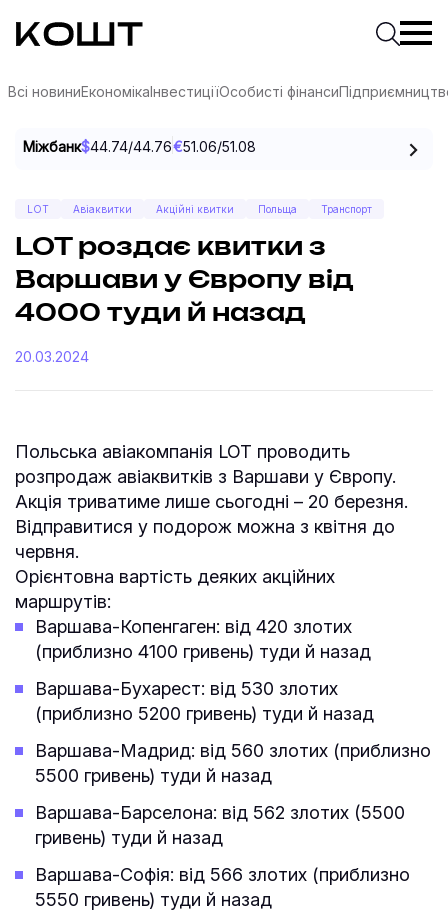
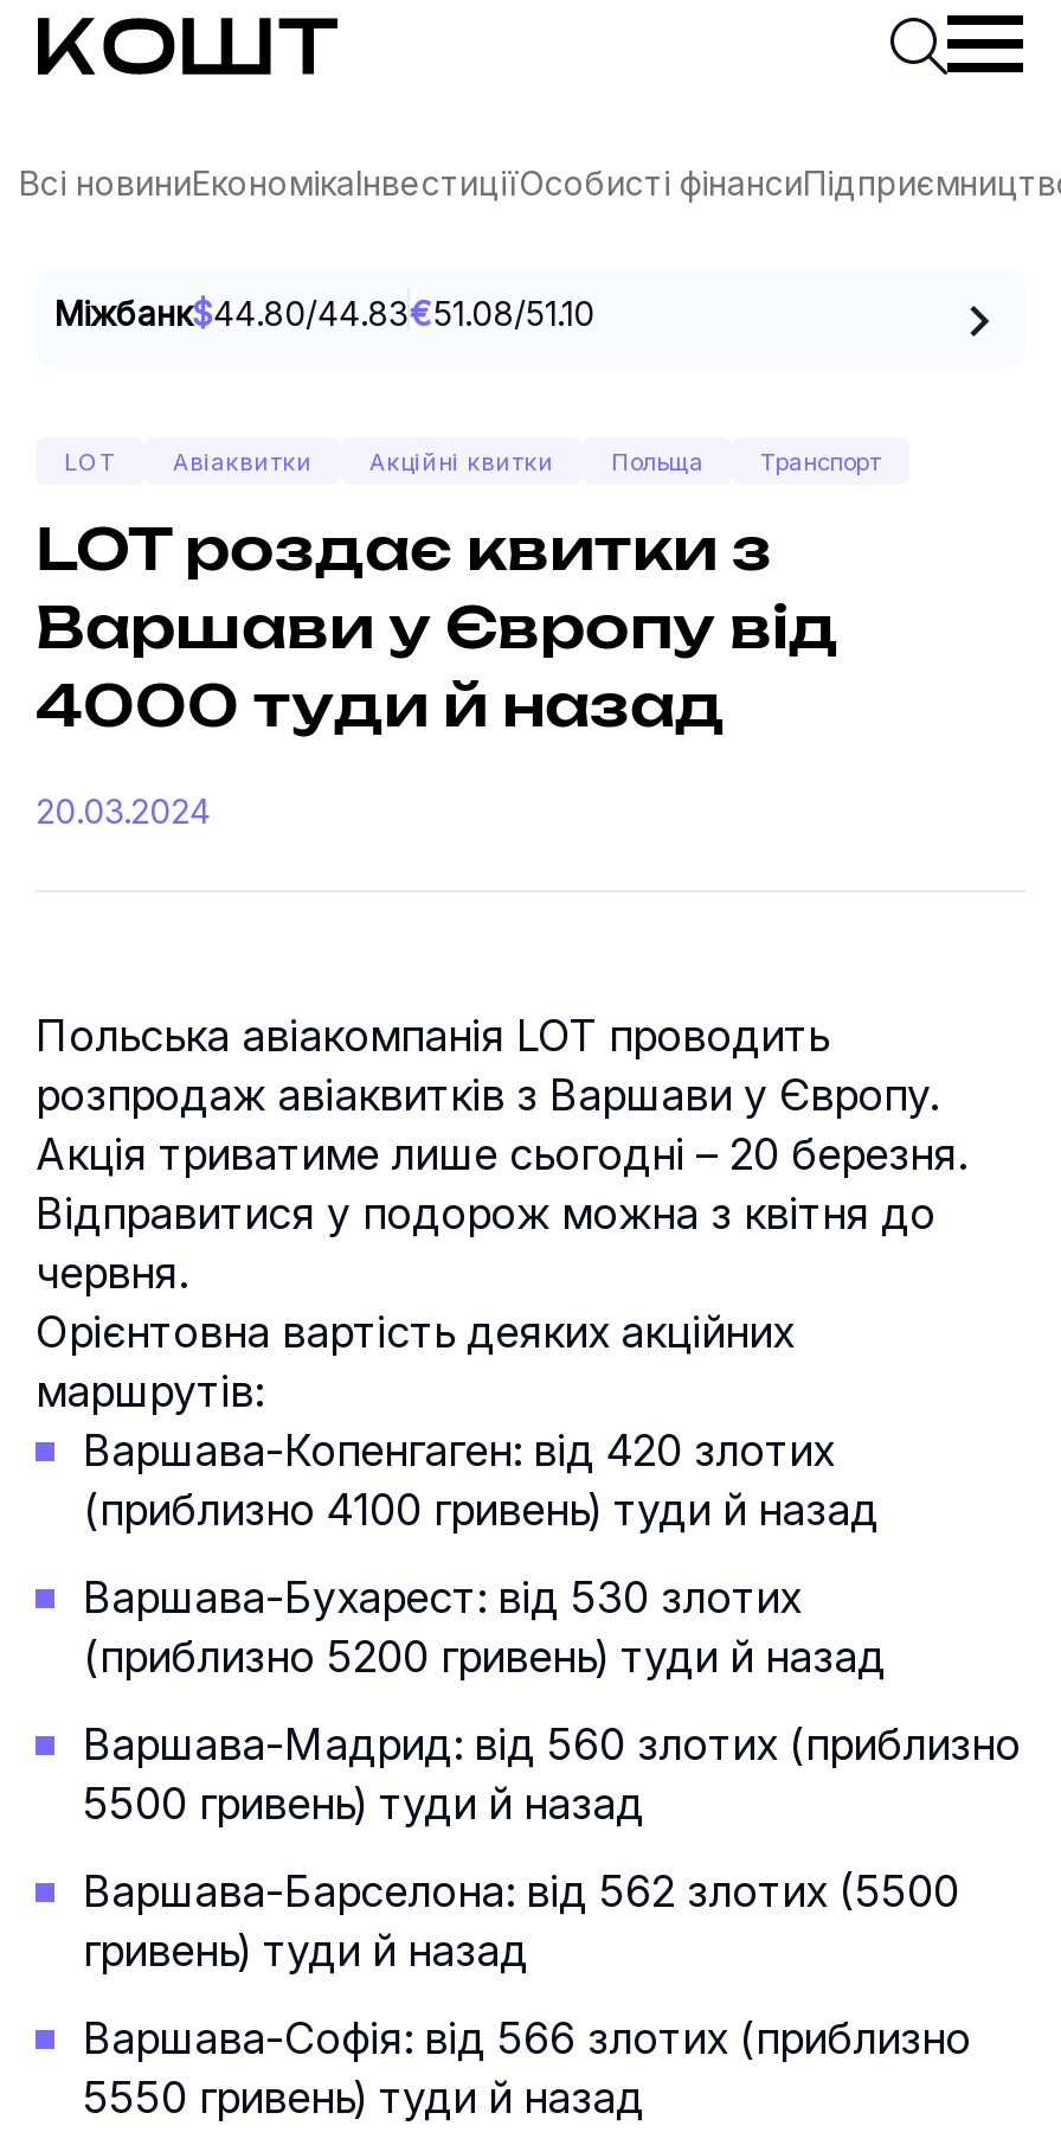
[23,138,256,155] Міжбанк$44.74/44.76€51.06/51.08 -> [54,292,594,332] Міжбанк$44.80/44.83€51.08/51.10

